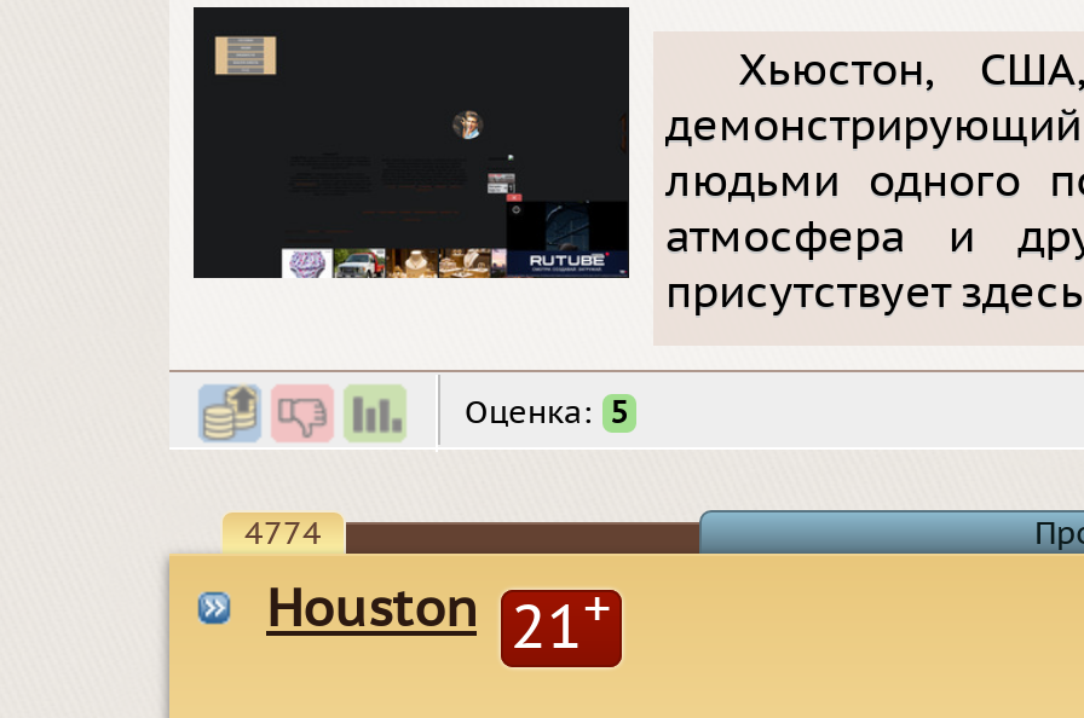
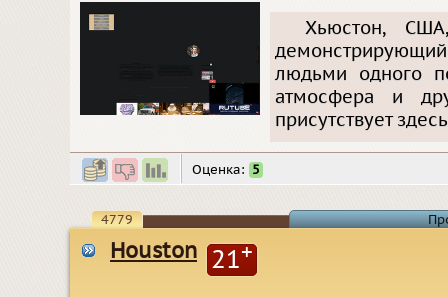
[244,514,322,552] 4774 -> [101,212,133,228] 4779

